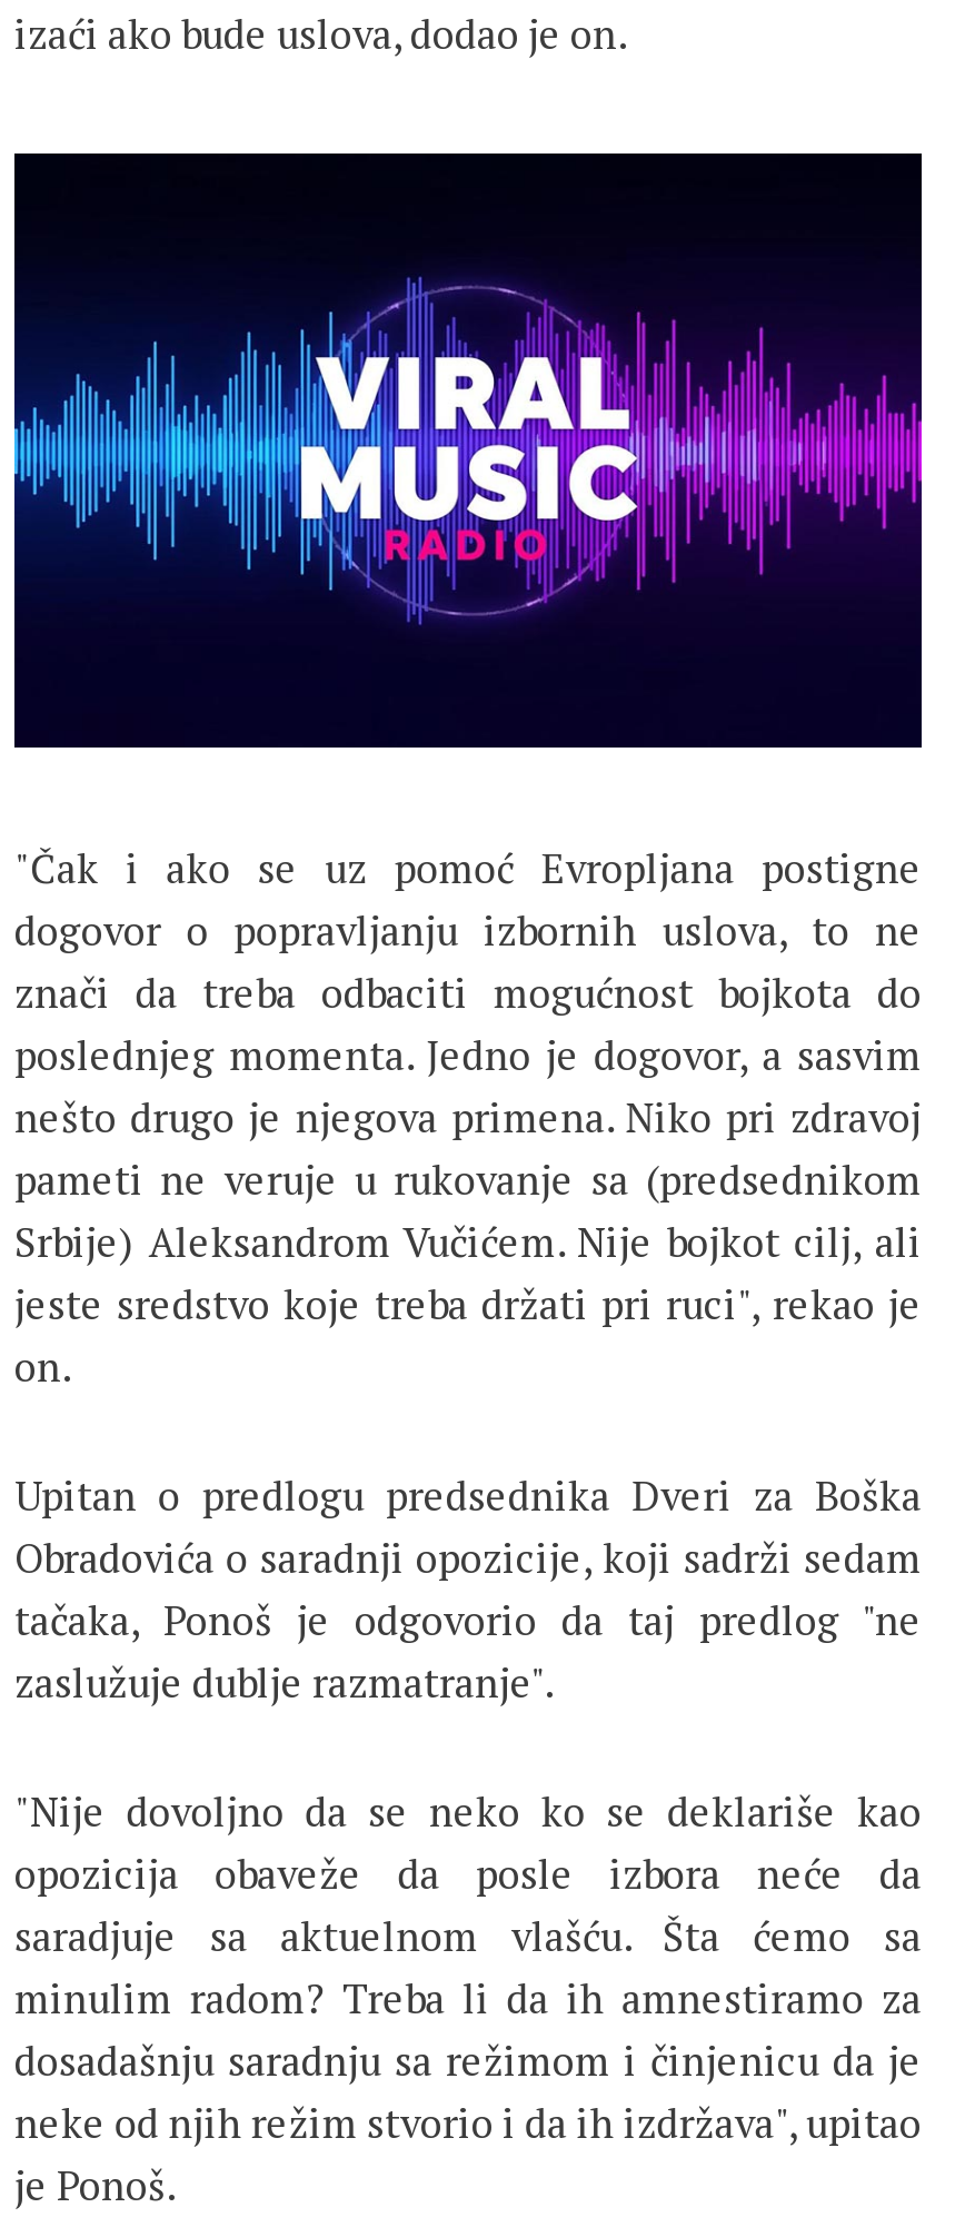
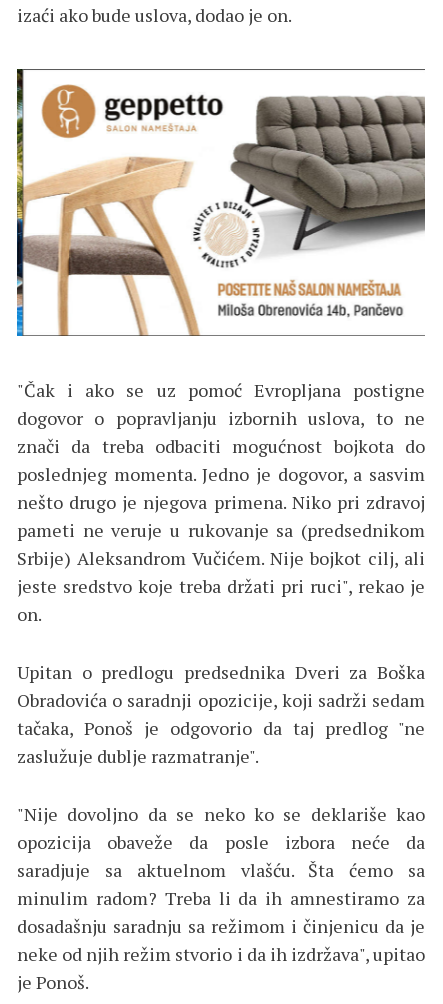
[12,154,924,750] [image] -> [16,68,426,337] [image]

